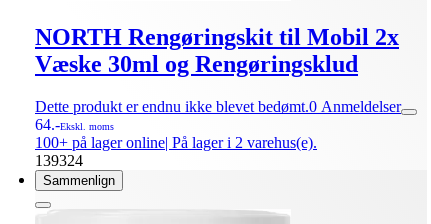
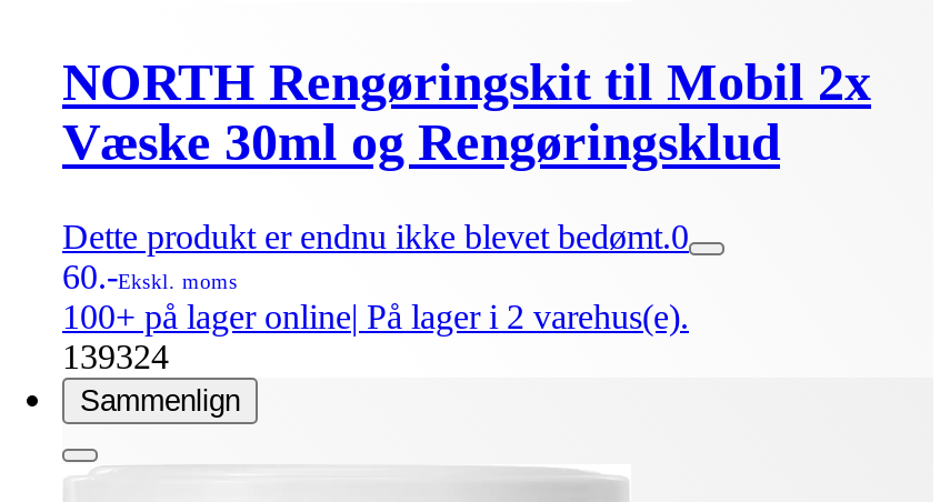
[35,98,401,133] Dette produkt er endnu ikke blevet bedømt.0 Anmeldelser | 64.-Ekskl. moms -> [62,219,689,296] Dette produkt er endnu ikke blevet bedømt.0 | 60.-Ekskl. moms

